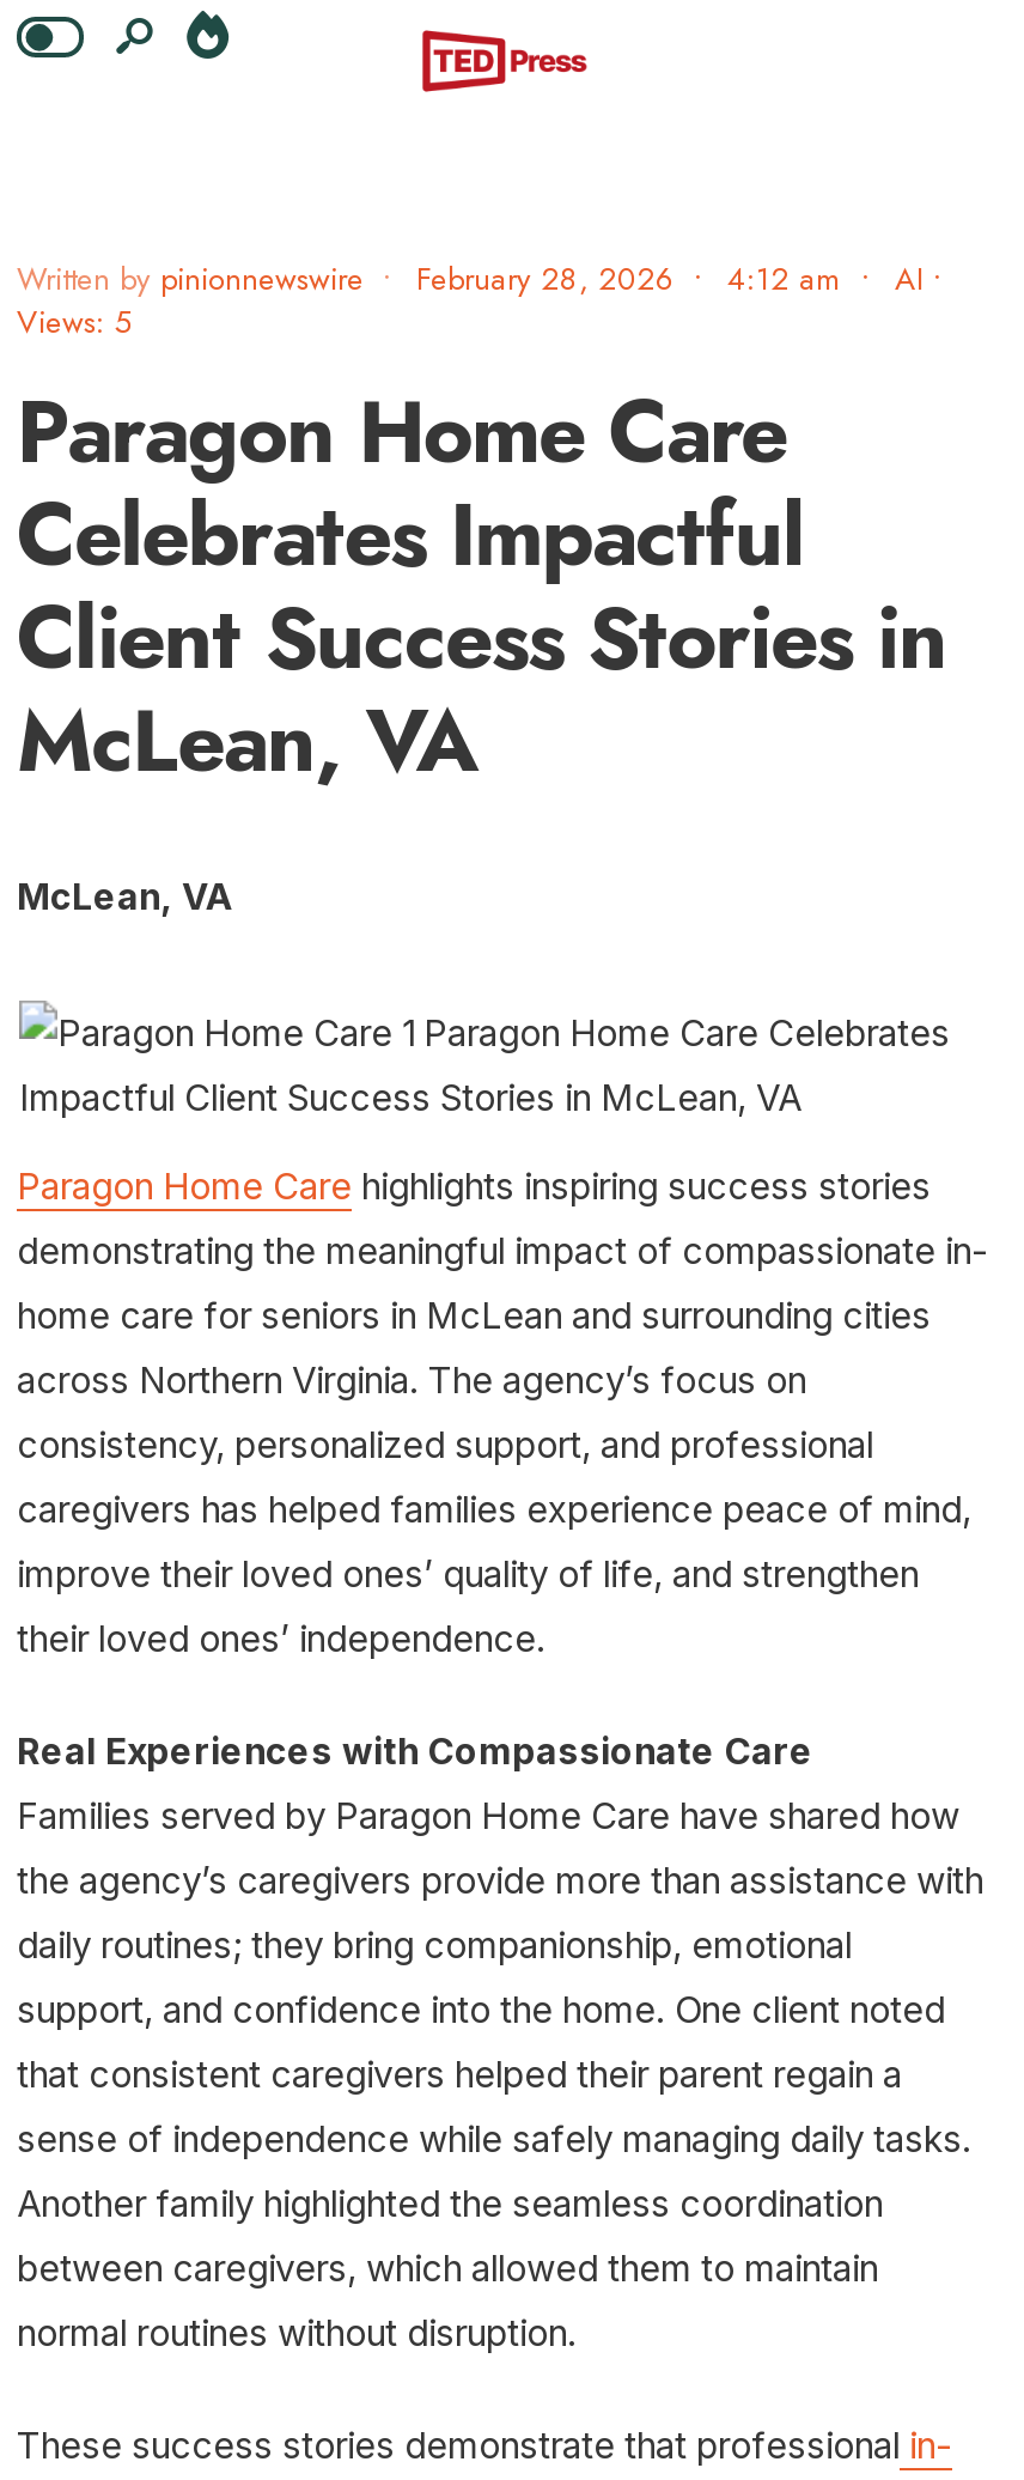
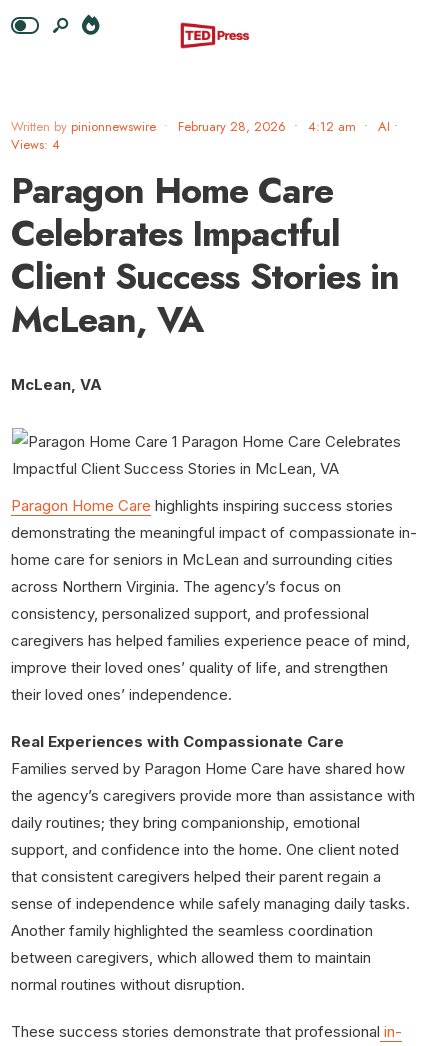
[17,299,132,345] Views: 5 -> [11,135,60,154] Views: 4

